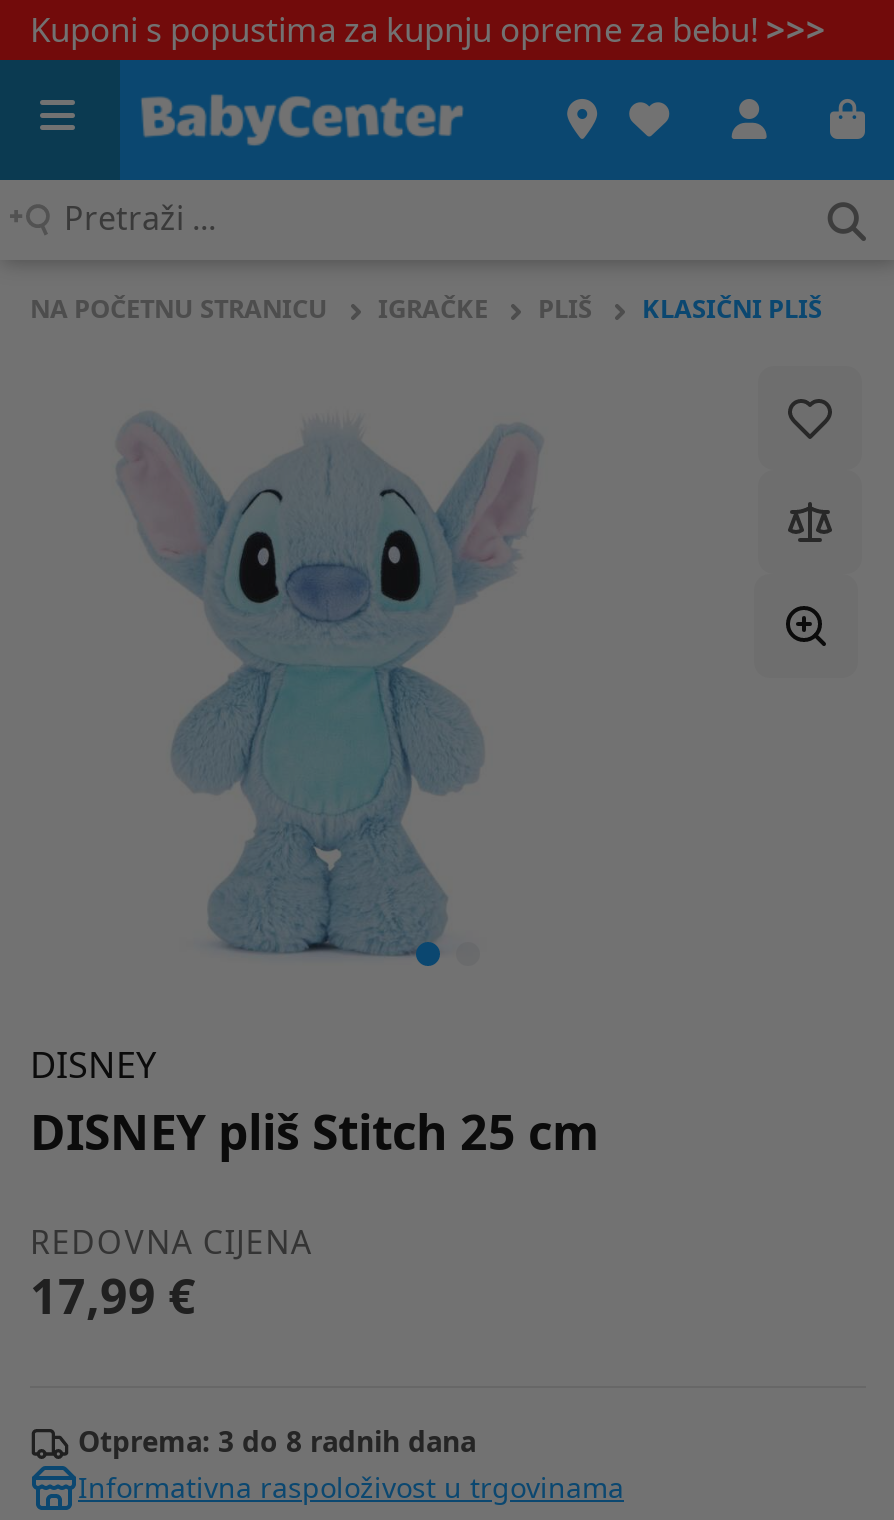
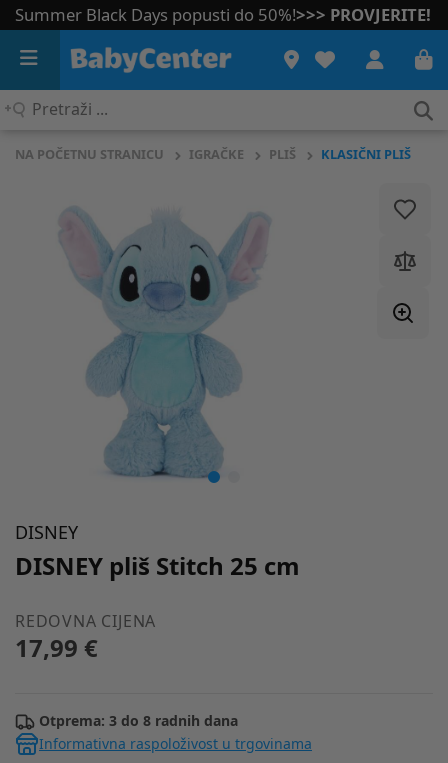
[30,6,826,52] Kuponi s popustima za kupnju opreme za bebu! >>> -> [15,3,431,26] Summer Black Days popusti do 50%! >>> PROVJERITE!

